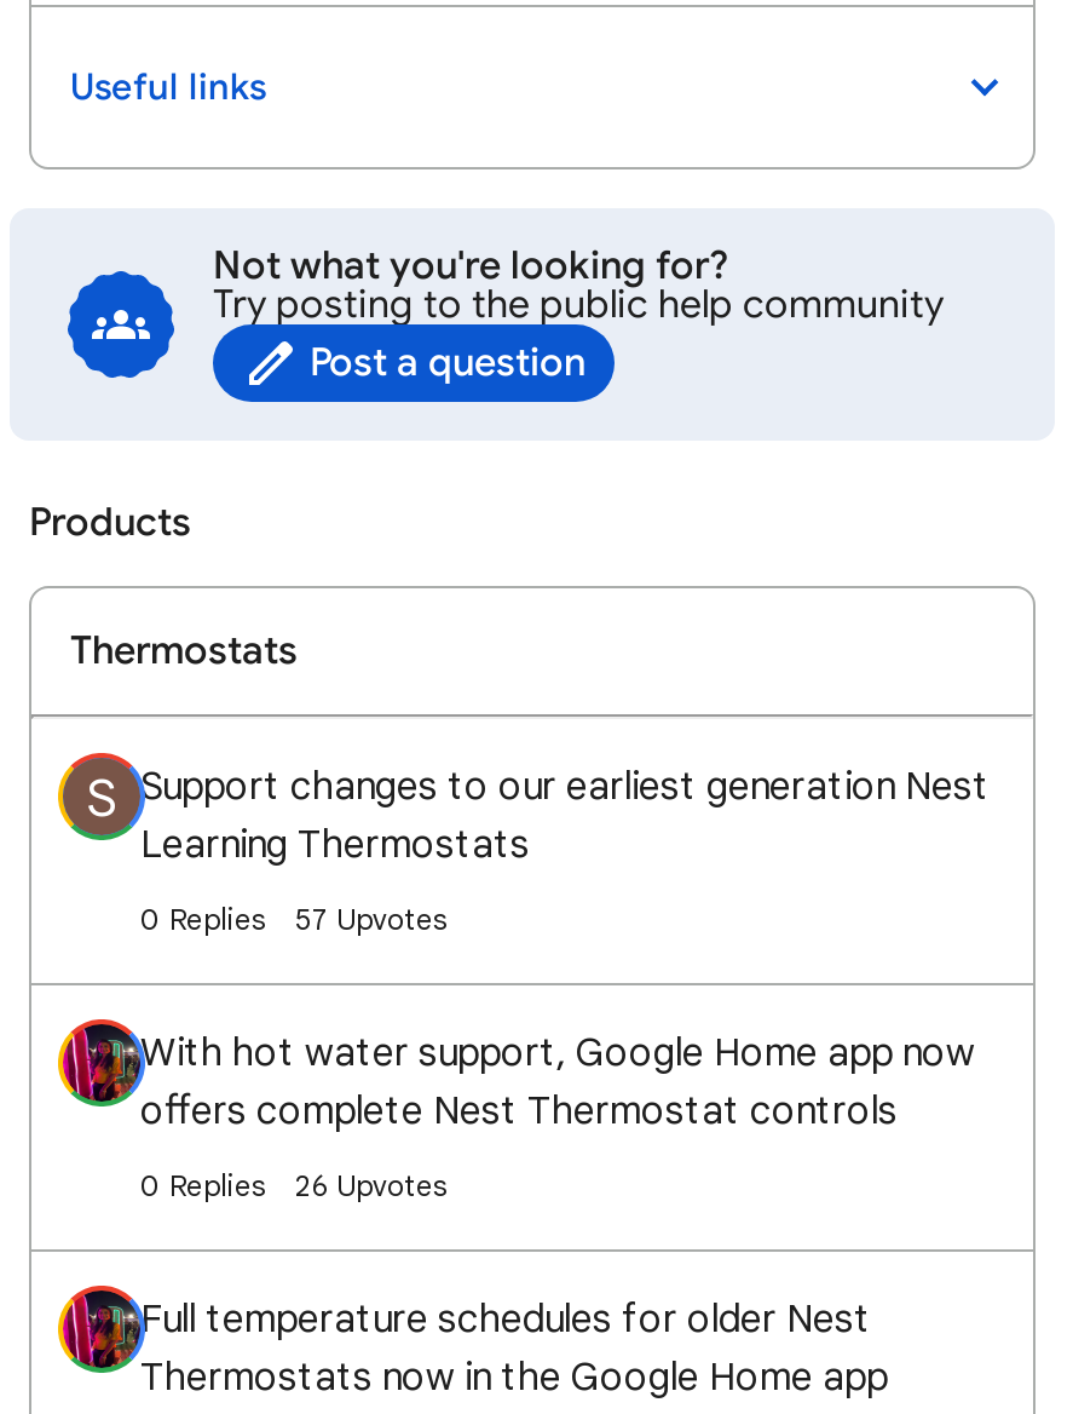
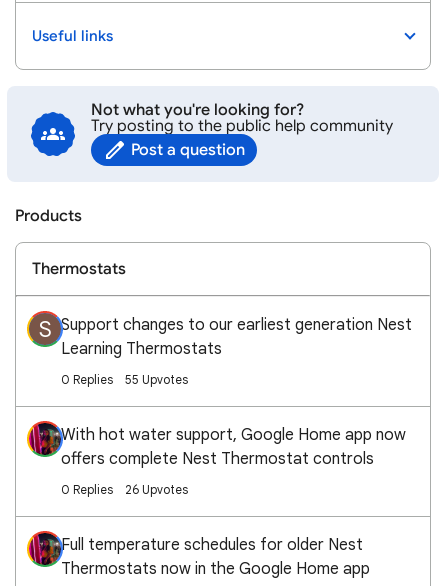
[295,901,448,937] 57 Upvotes -> [125,372,188,387] 55 Upvotes

